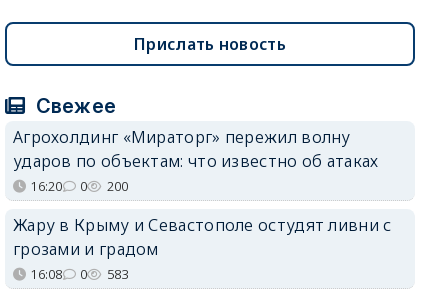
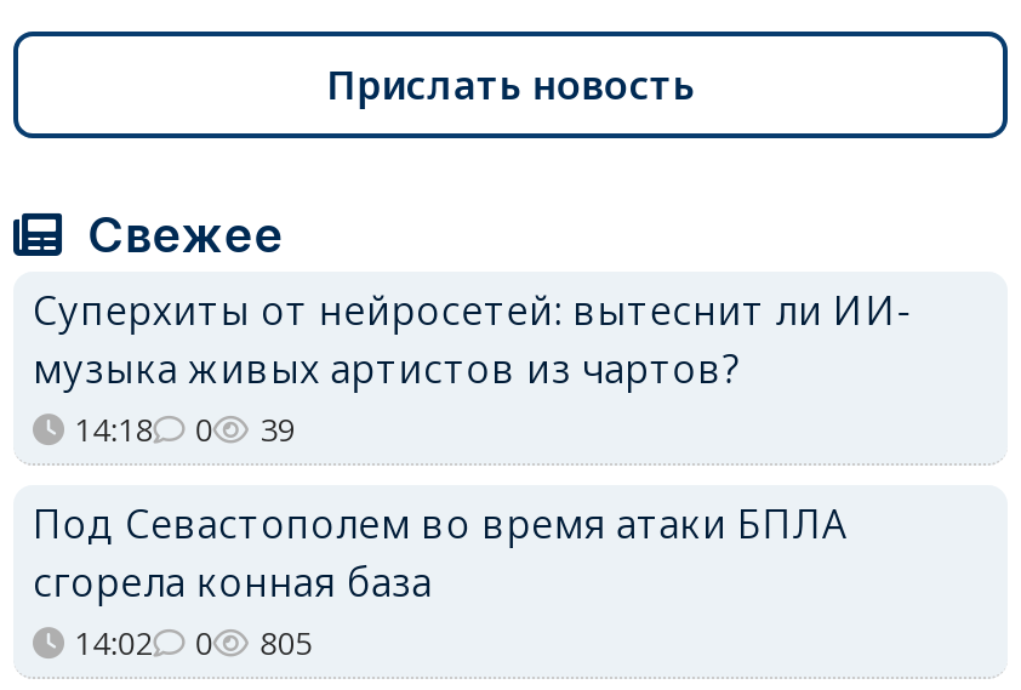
[13,126,379,195] Агрохолдинг «Мираторг» пережил волну | ударов по объектам: что известно об атаках | 16:20 -> [33,285,913,452] Суперхиты от нейросетей: вытеснит ли ИИ- | музыка живых артистов из чартов? | 14:18
[107,177,129,195] 200 -> [260,408,295,452] 39
[13,214,392,283] Жару в Крыму и Севастополе остудят ливни с | грозами и градом | 16:08 -> [33,498,847,666] Под Севастополем во время атаки БПЛА | сгорела конная база | 14:02
[107,265,129,283] 583 -> [260,622,313,666] 805

